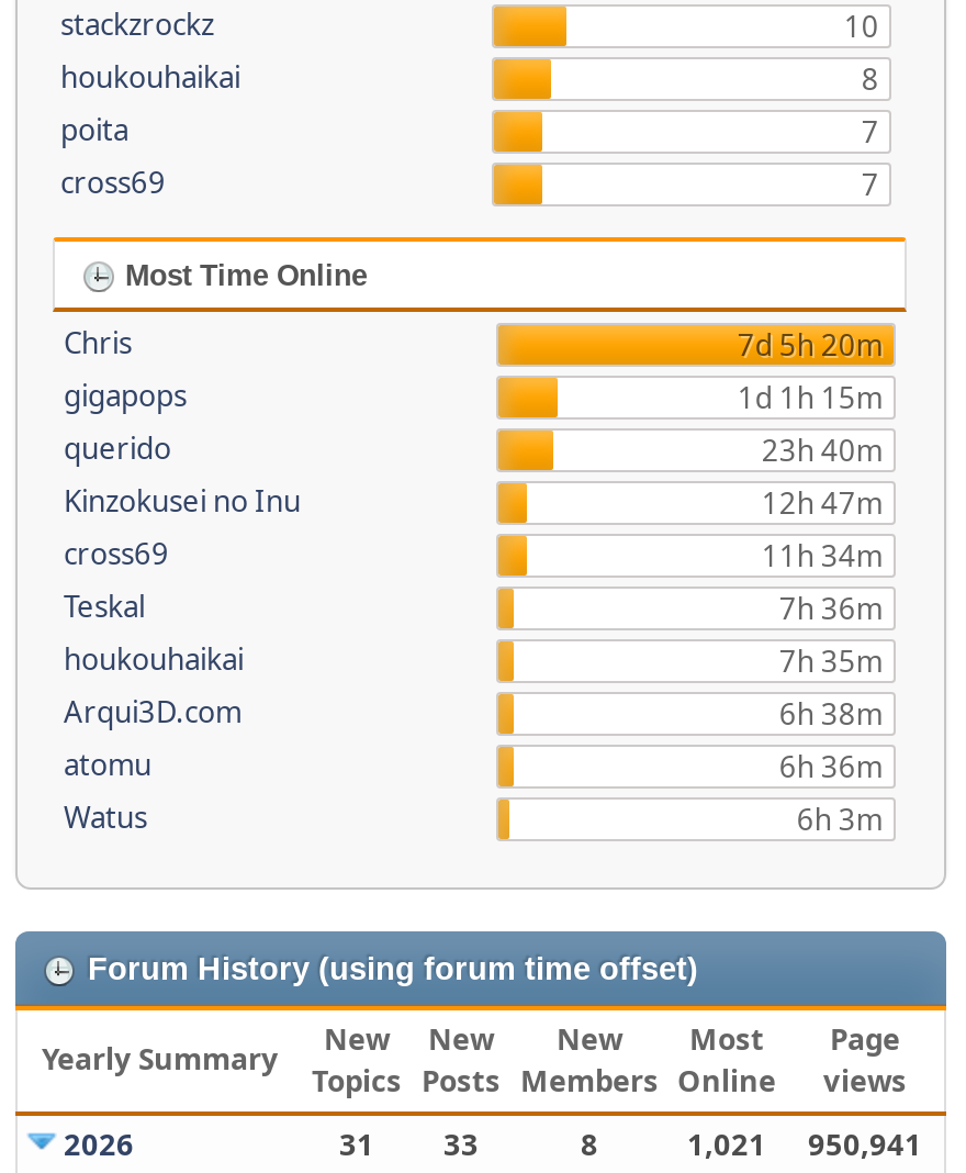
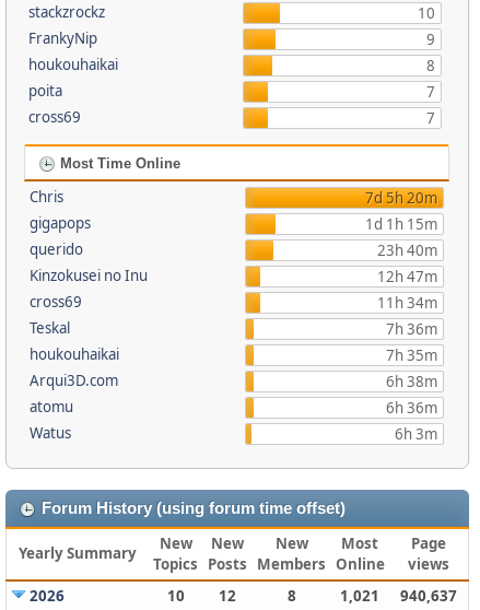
none -> [28,28,435,49] FrankyNip | 9
[339,1125,374,1164] 31 -> [167,586,184,606] 10
[443,1125,479,1164] 33 -> [219,586,236,606] 12
[687,1125,922,1164] 1,021 950,941 -> [340,586,457,606] 1,021 940,637

